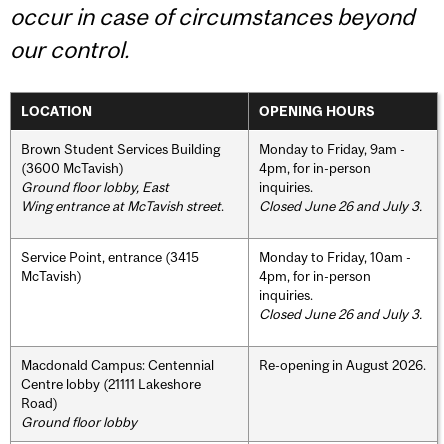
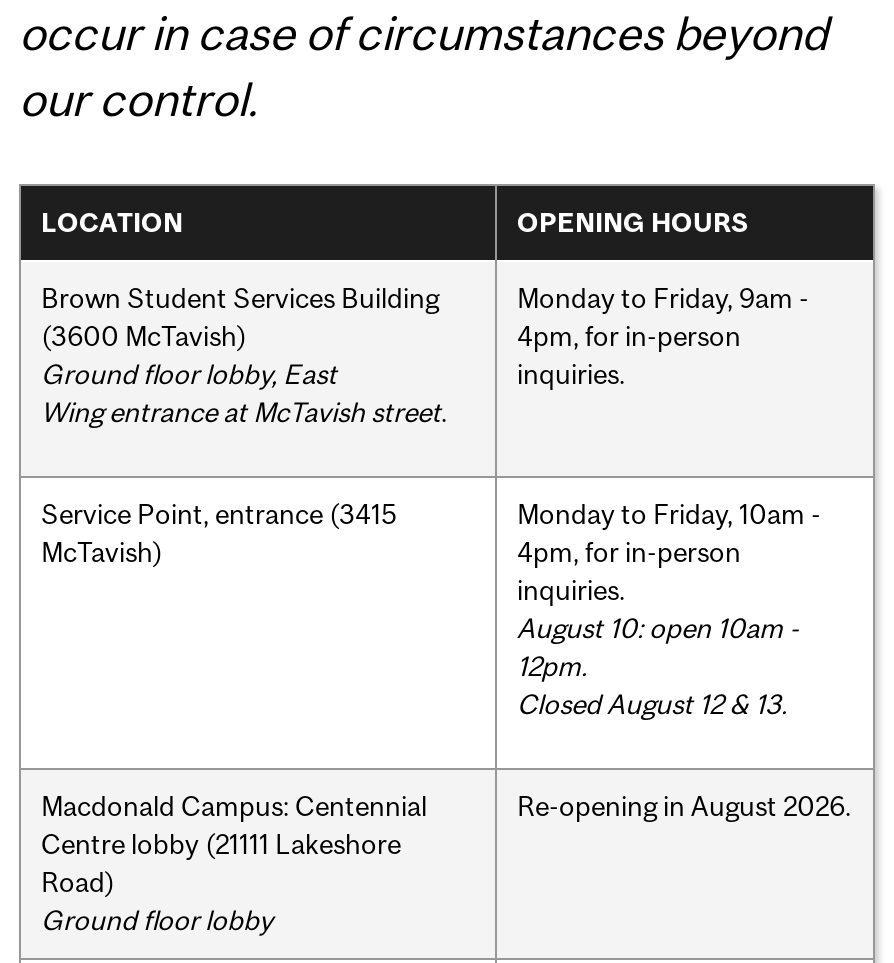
[259,198,422,214] Closed June 26 and July 3. -> none
[259,306,422,322] Closed June 26 and July 3. -> [517,611,799,719] August 10: open 10am - | 12pm. | Closed August 12 & 13.

